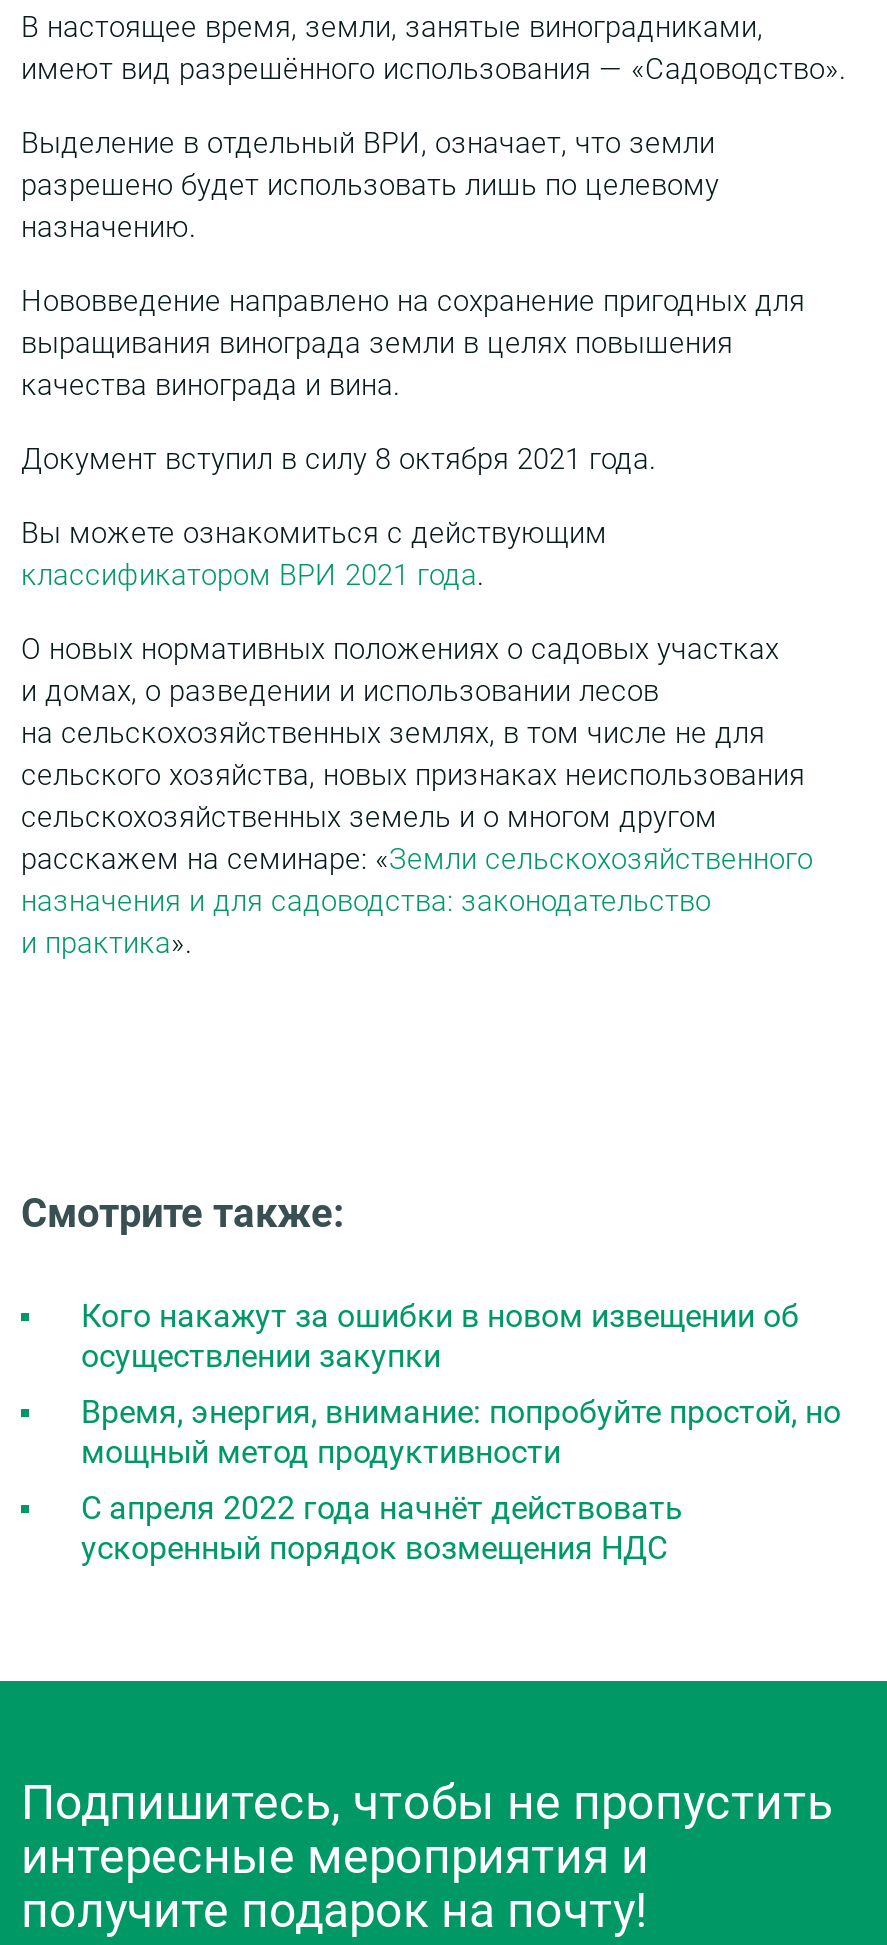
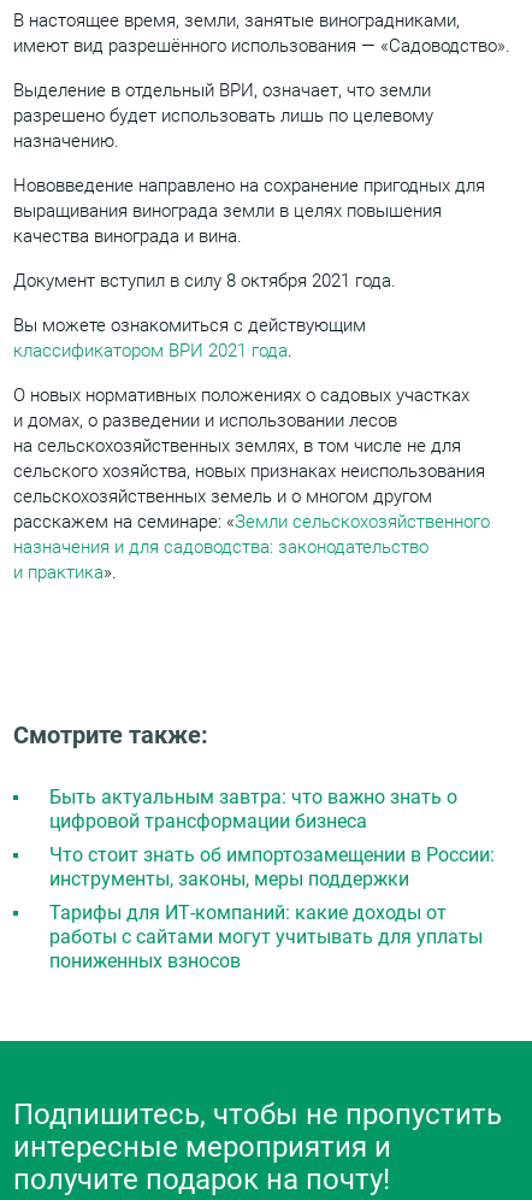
[81,1297,799,1375] Кого накажут за ошибки в новом извещении об | осуществлении закупки -> [49,786,457,833] Быть актуальным завтра: что важно знать о | цифровой трансформации бизнеса
[81,1393,841,1471] Время, энергия, внимание: попробуйте простой, но | мощный метод продуктивности -> [49,844,495,891] Что стоит знать об импортозамещении в России: | инструменты, законы, меры поддержки
[81,1489,683,1567] С апреля 2022 года начнёт действовать | ускоренный порядок возмещения НДС -> [49,901,483,973] Тарифы для ИТ-компаний: какие доходы от | работы с сайтами могут учитывать для уплаты | пониженных взносов

